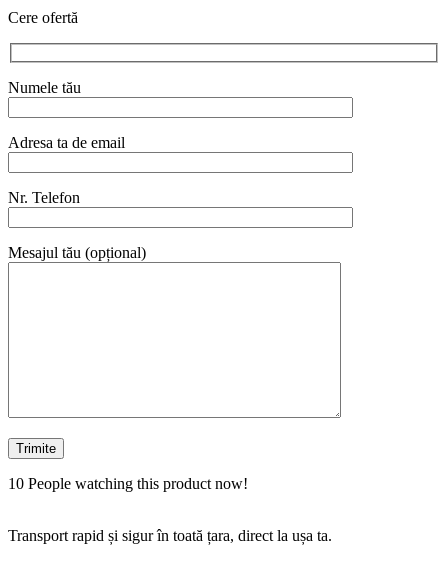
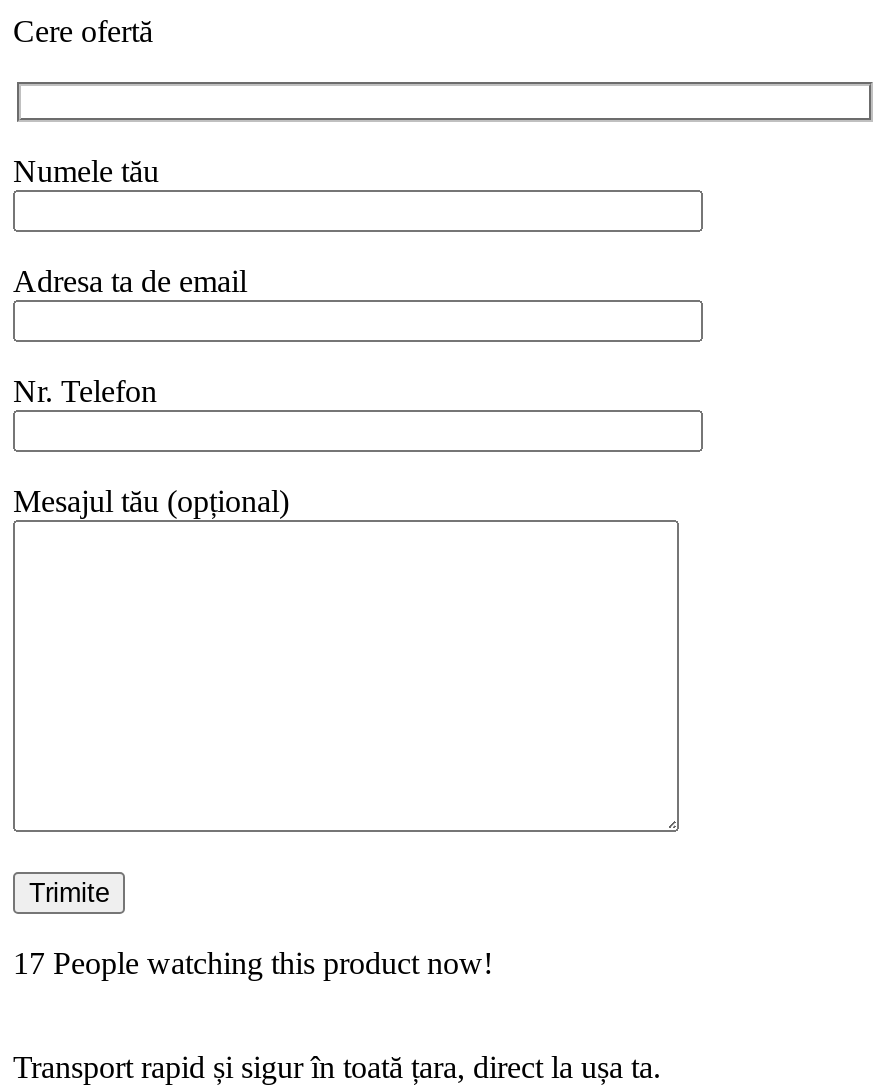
[8,475,248,492] 10 People watching this product now! -> [13,945,493,979] 17 People watching this product now!

